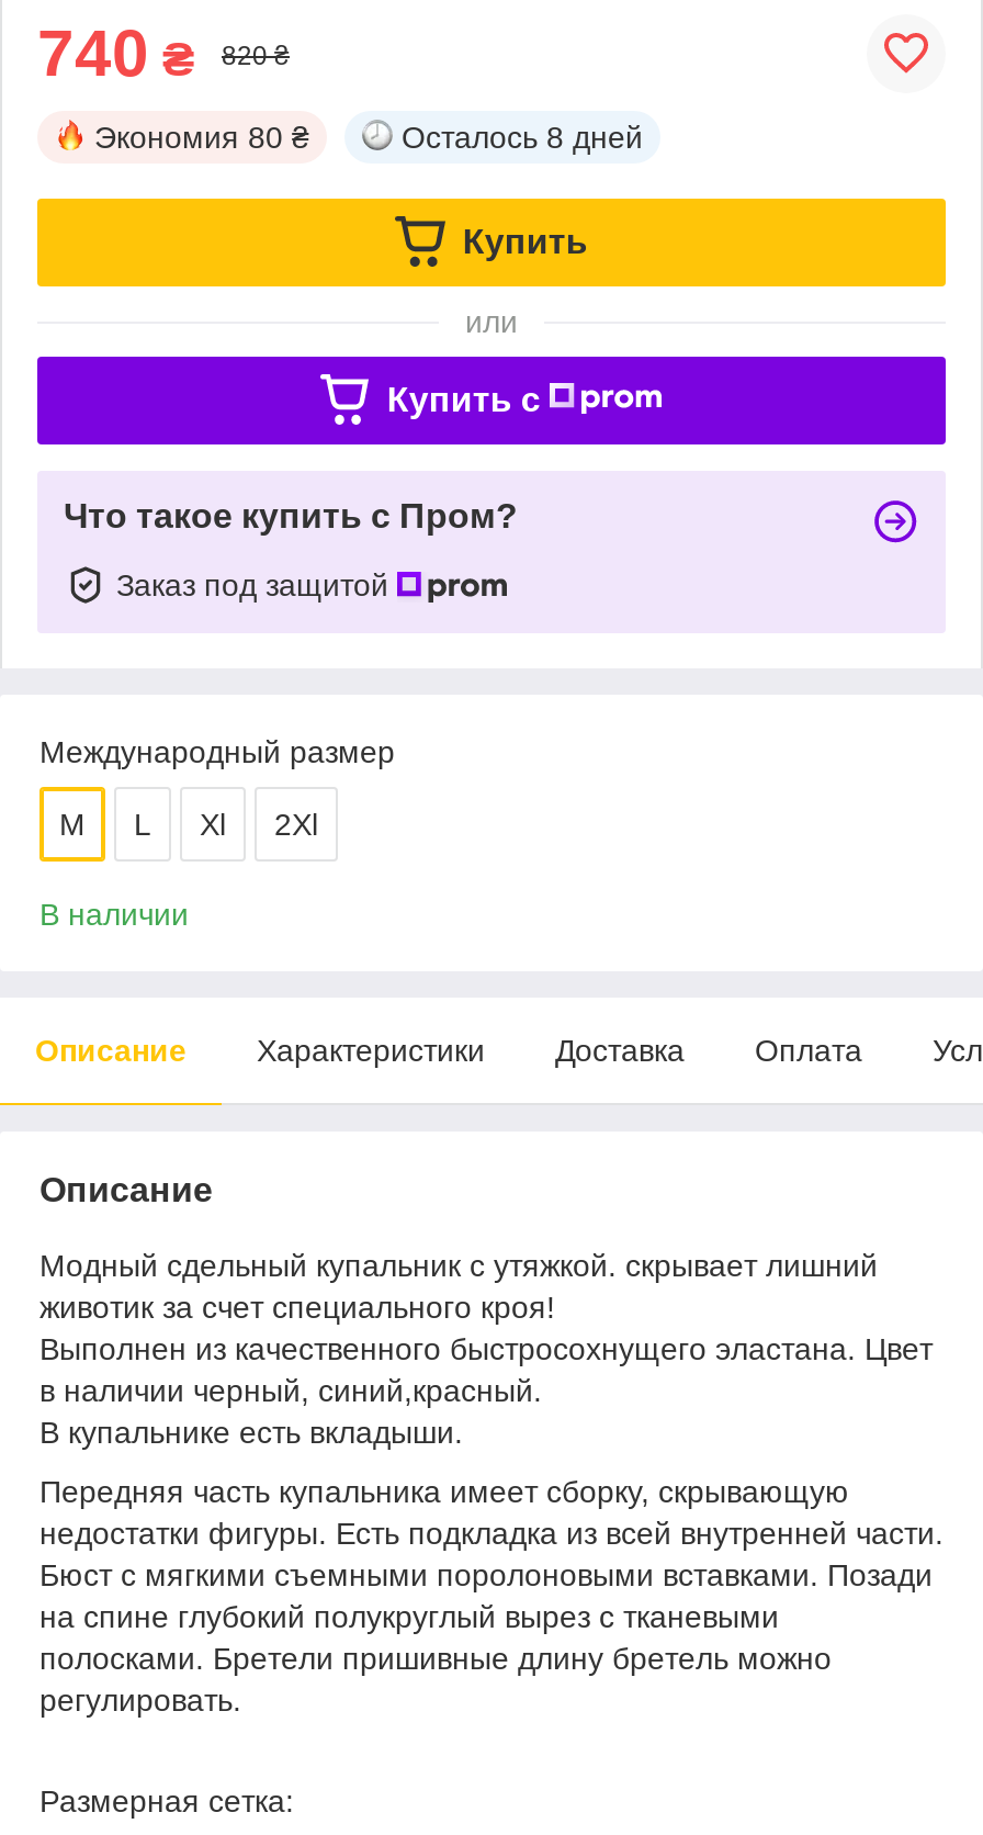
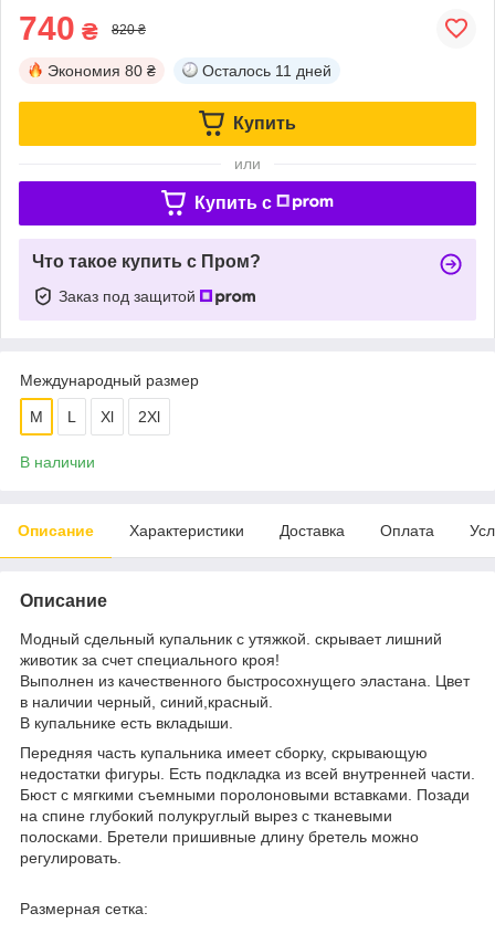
[402,119,643,154] Осталось 8 дней -> [202,62,331,79] Осталось 11 дней

